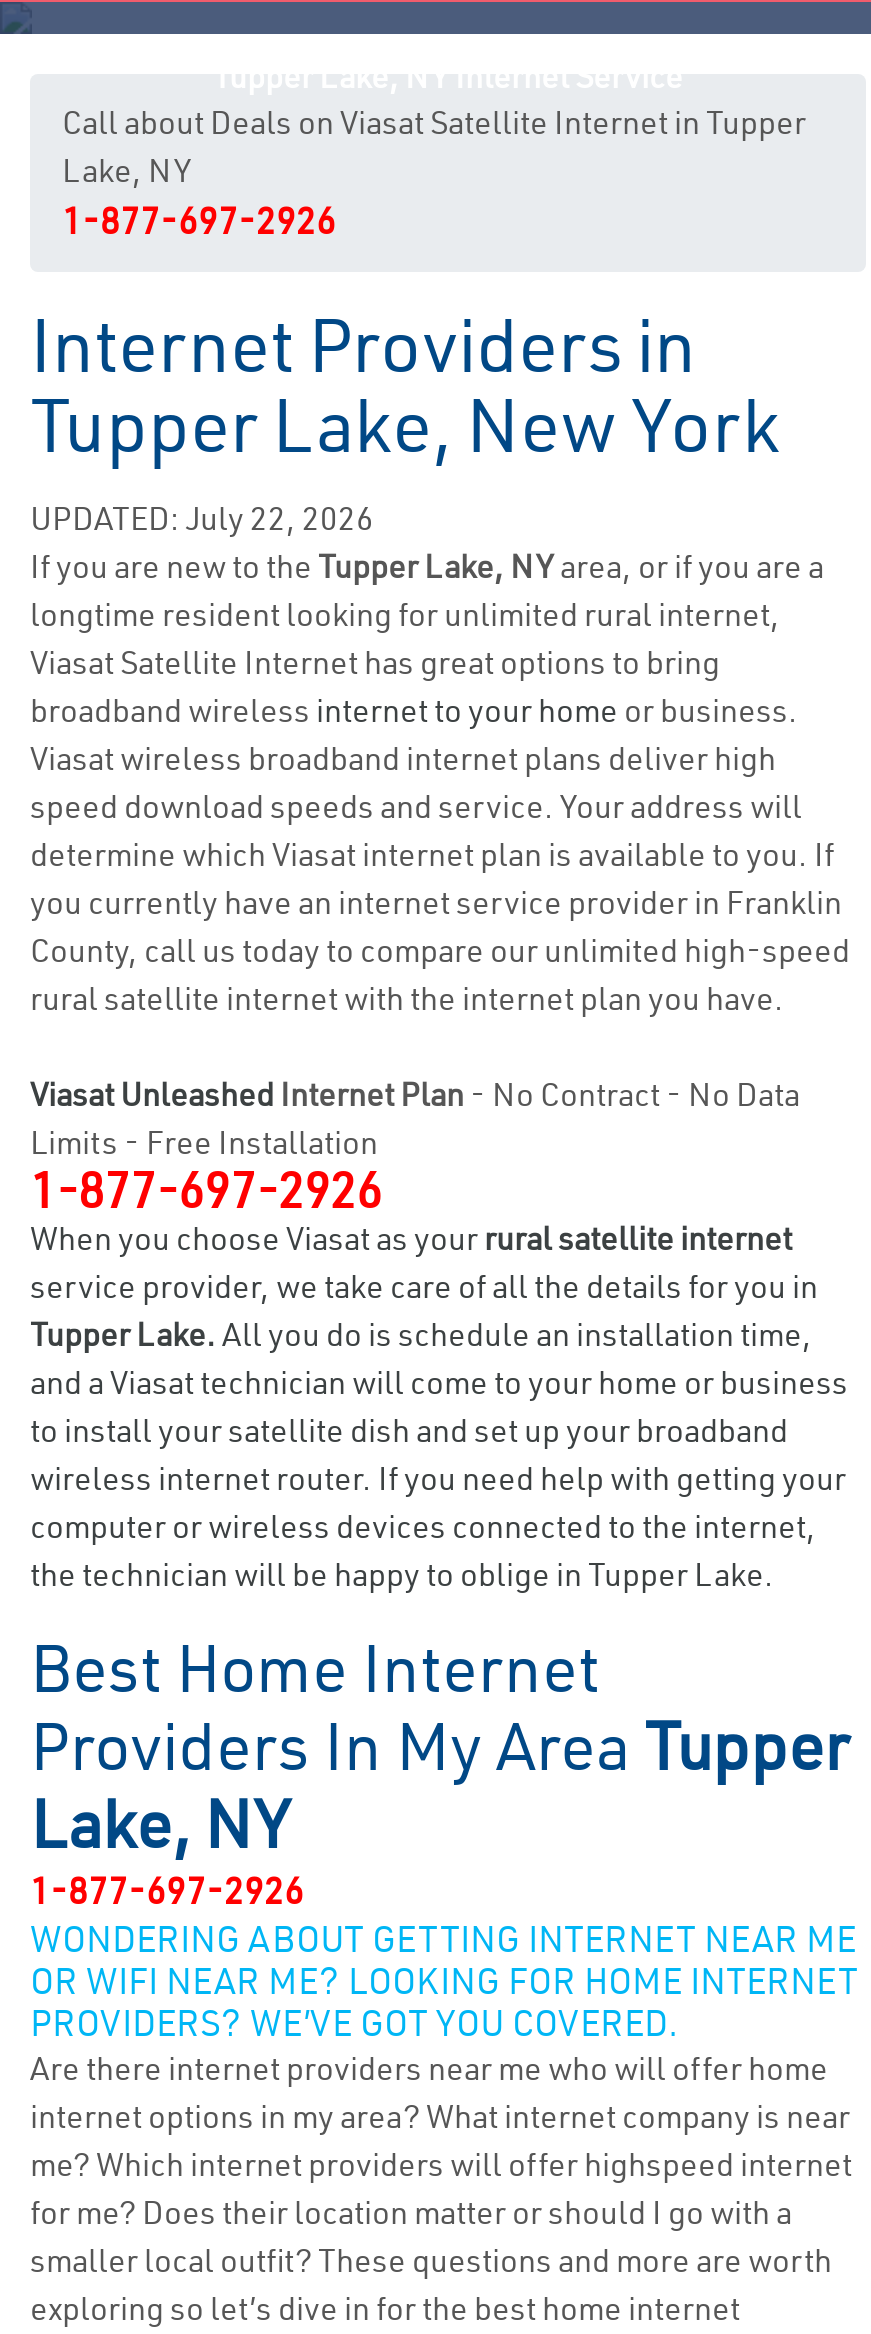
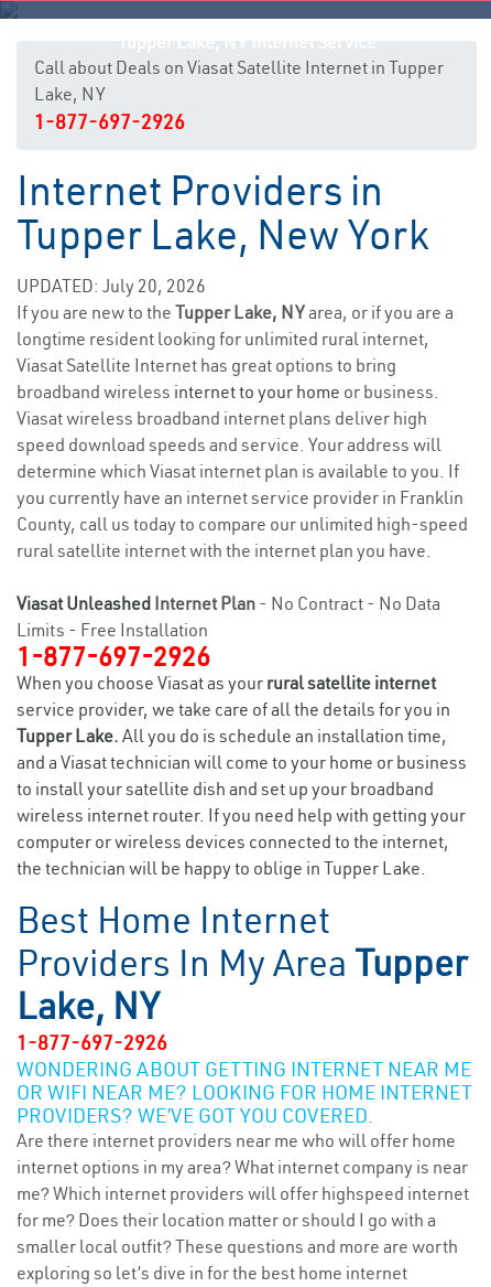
[30,498,374,538] UPDATED: July 22, 2026 -> [17,275,206,297] UPDATED: July 20, 2026

